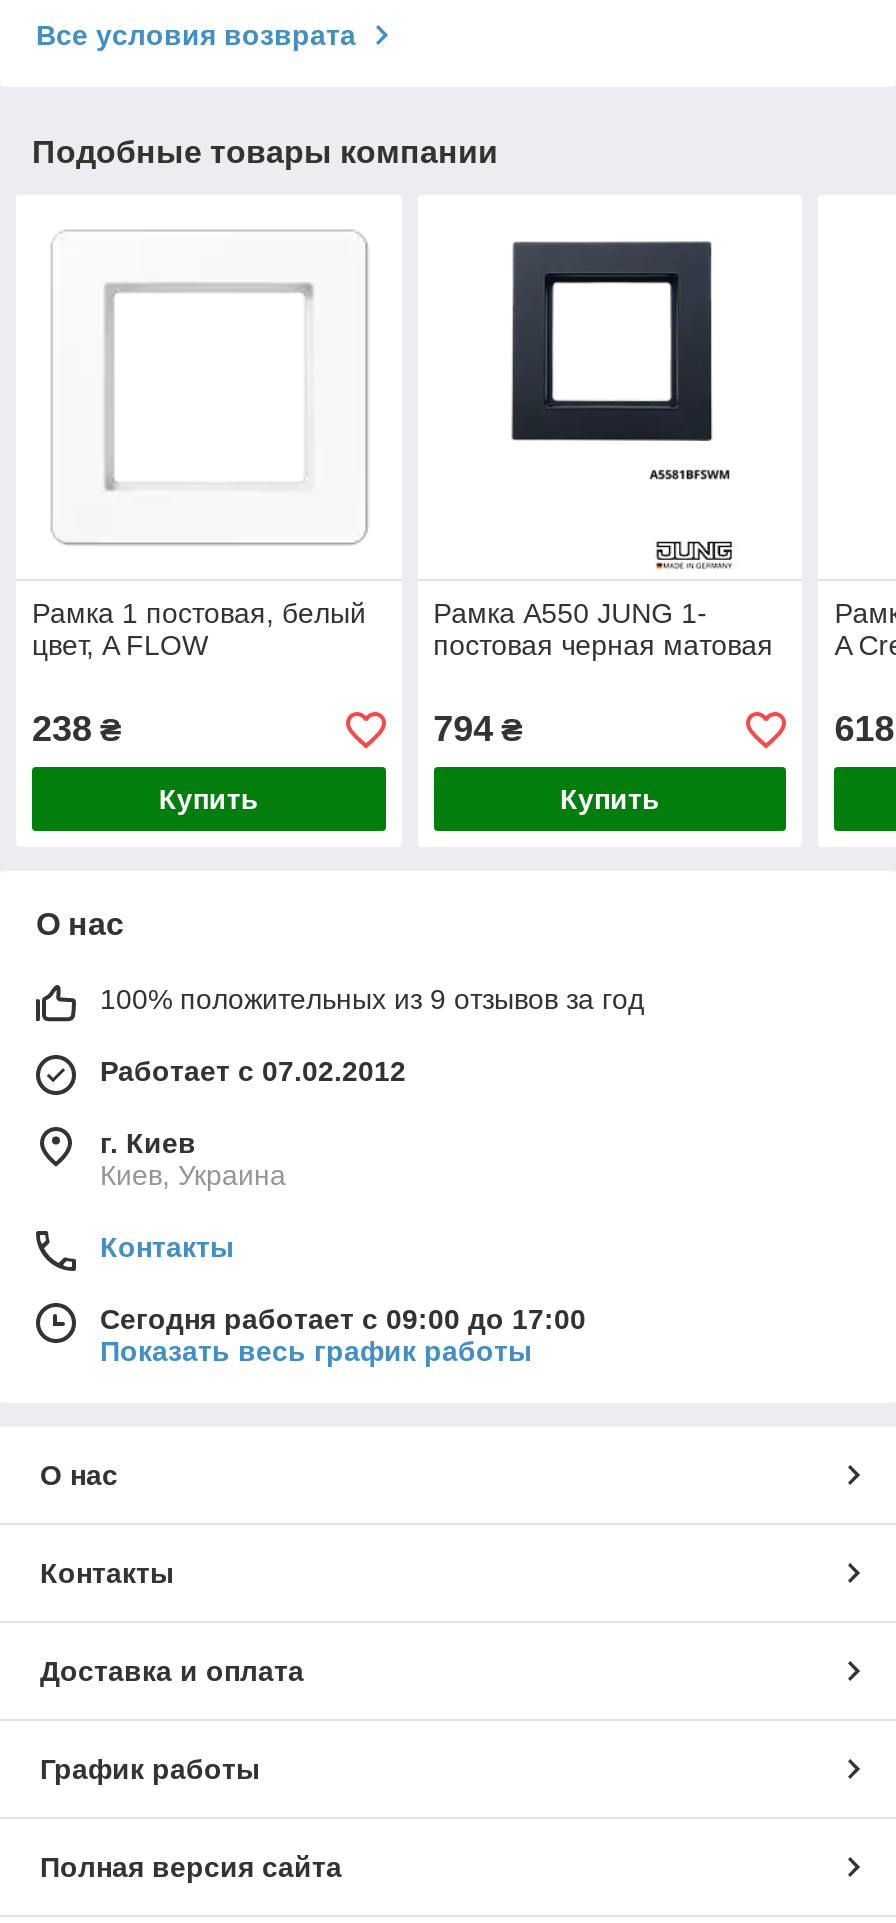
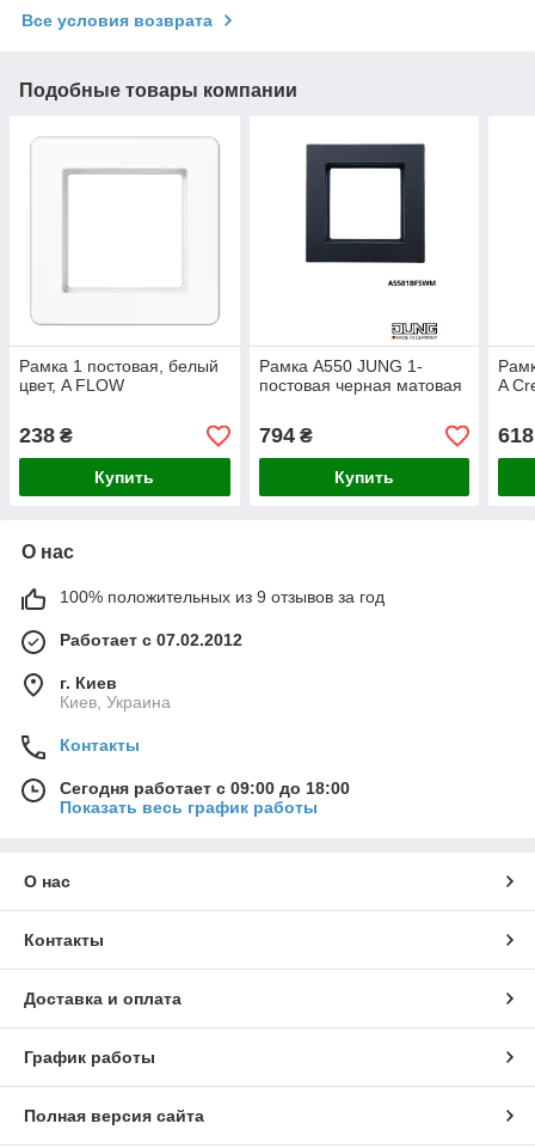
[100,1304,586,1336] Сегодня работает с 09:00 до 17:00 -> [60,779,350,798] Сегодня работает с 09:00 до 18:00

